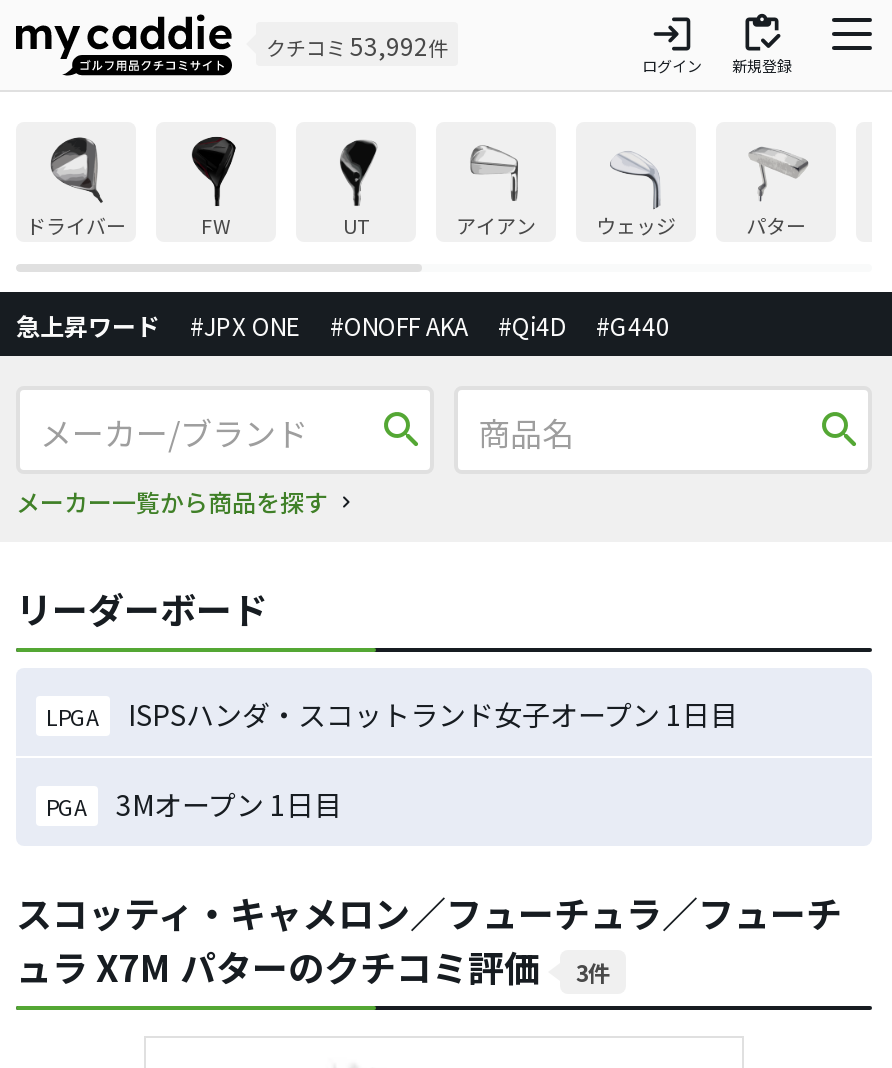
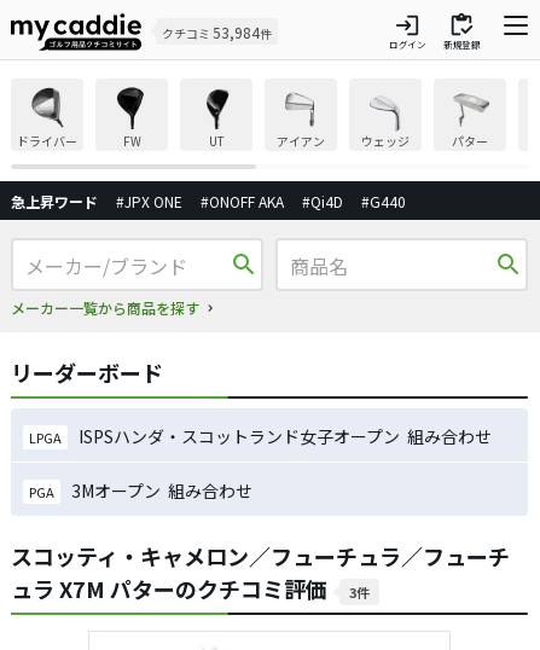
[266,28,448,62] クチコミ53,992件 -> [162,22,272,42] クチコミ53,984件
[128,694,738,734] ISPSハンダ・スコットランド女子オープン 1日目 -> [79,424,492,448] ISPSハンダ・スコットランド女子オープン 組み合わせ
[116,784,342,824] 3Mオープン 1日目 -> [71,478,252,503] 3Mオープン 組み合わせ

